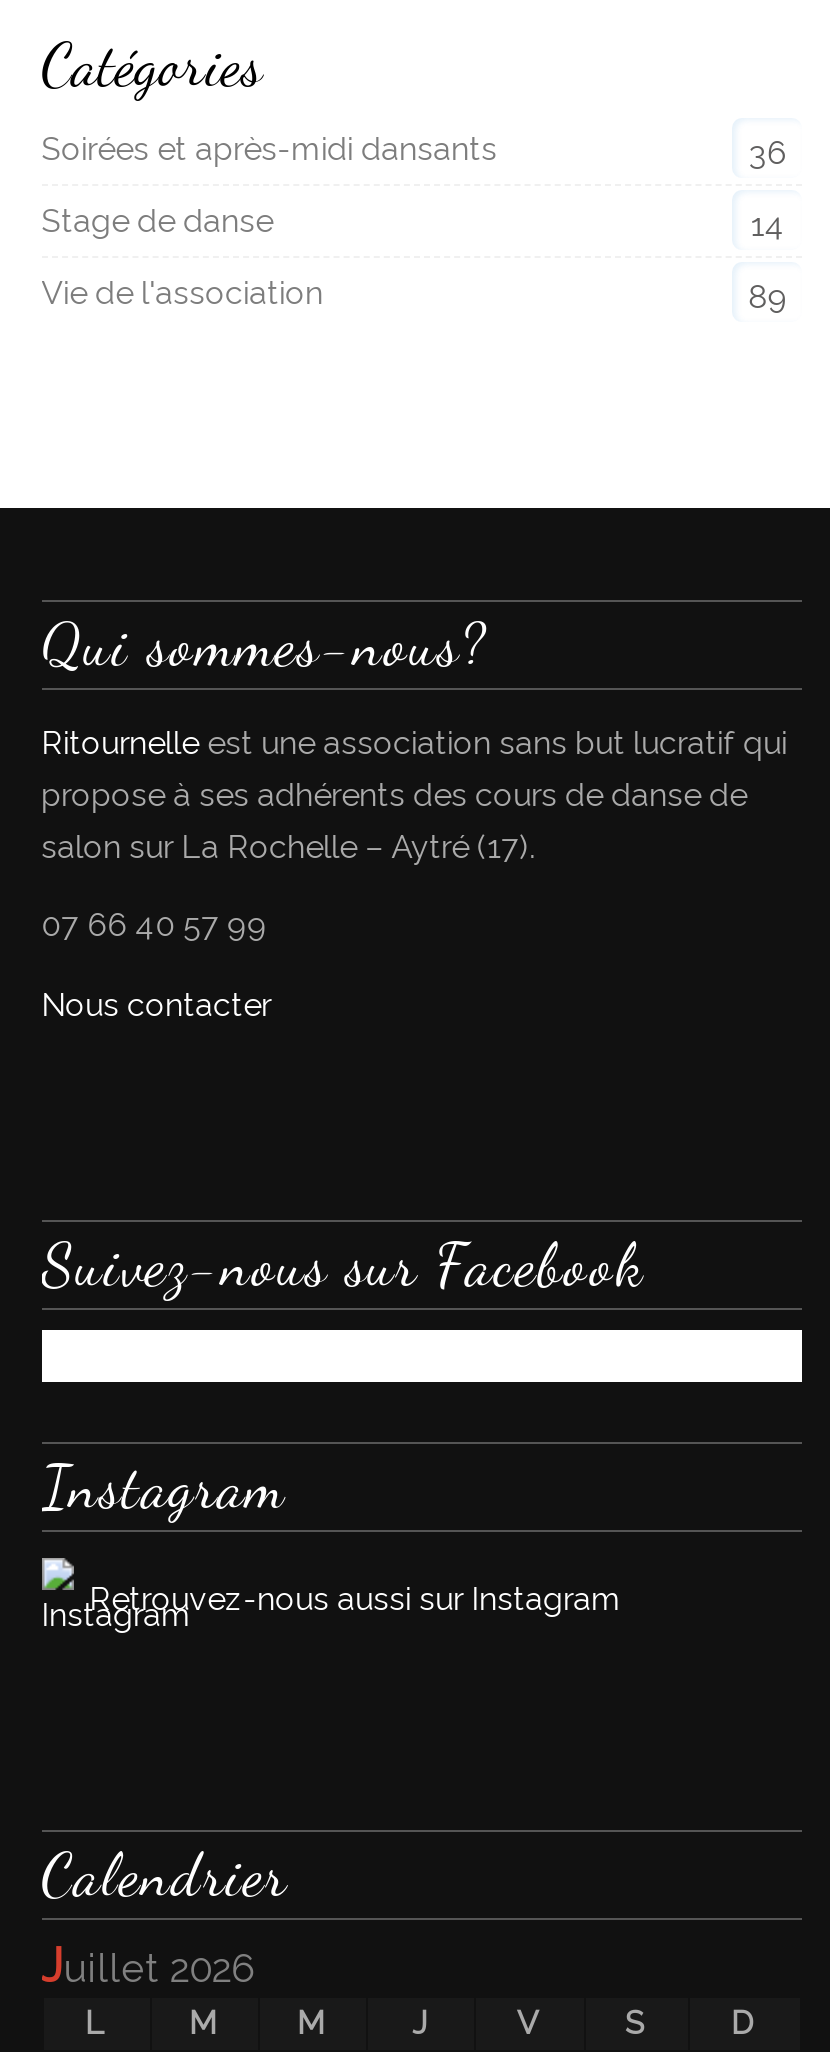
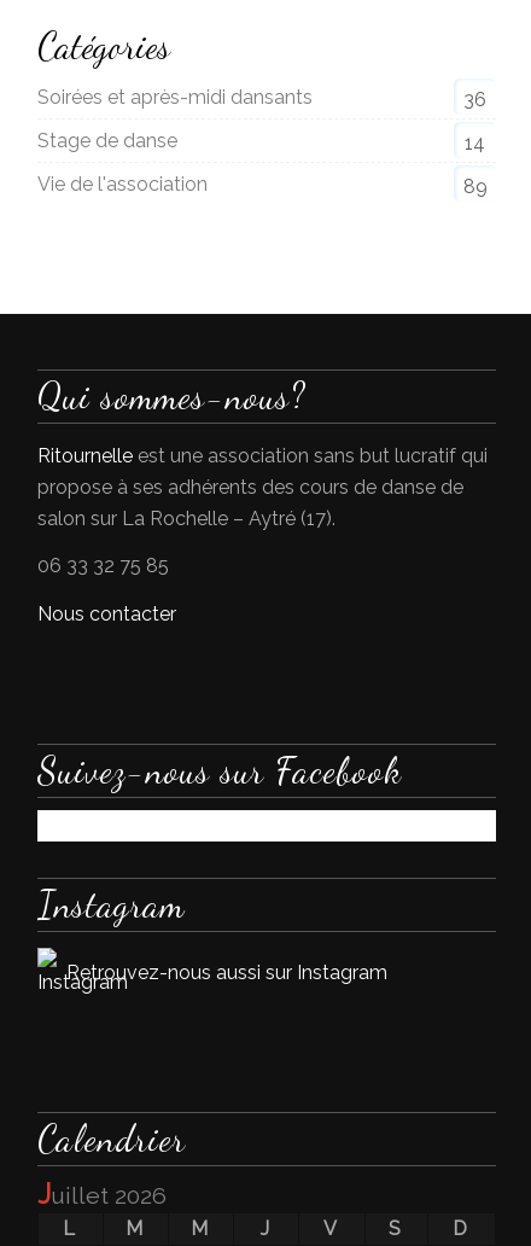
[41,907,267,945] 07 66 40 57 99 -> [37,555,168,578] 06 33 32 75 85

